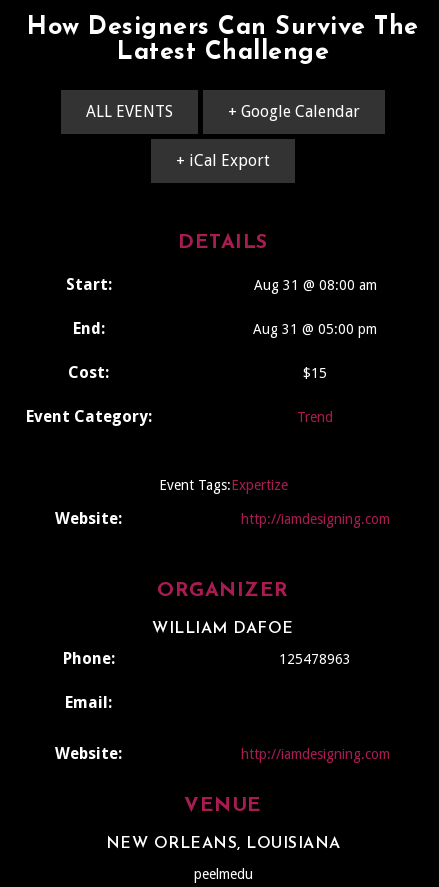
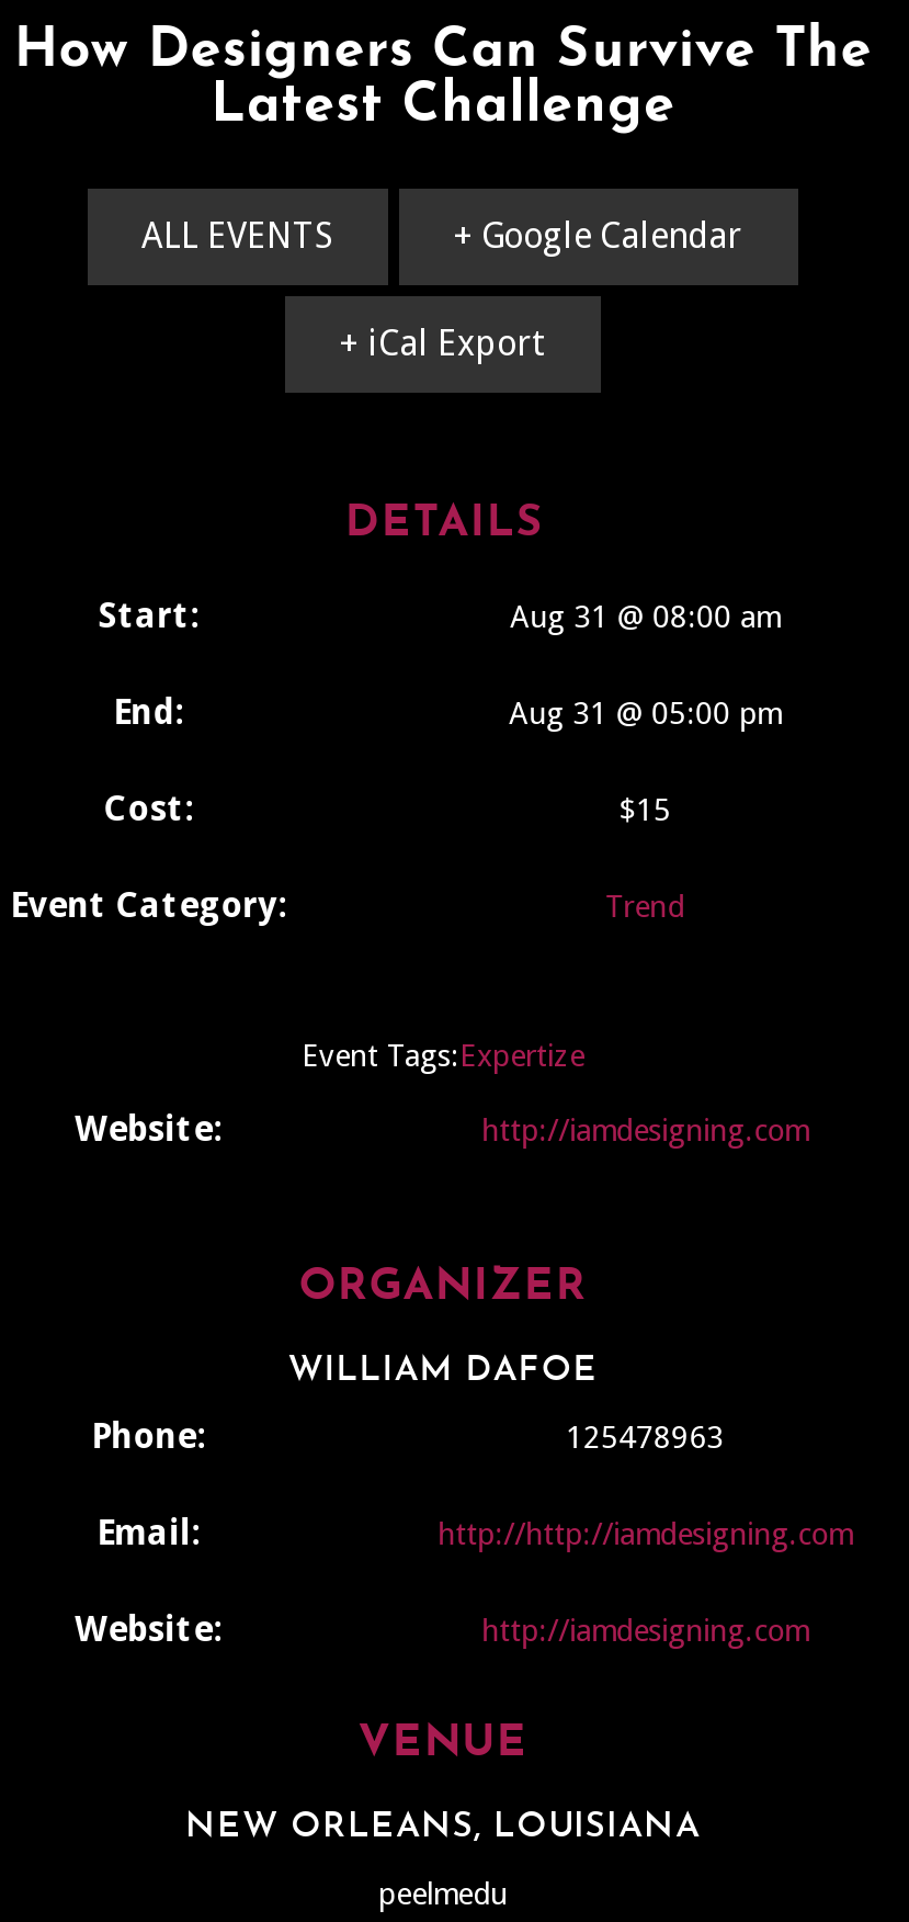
none -> [438,1517,852,1552] http://http://iamdesigning.com

